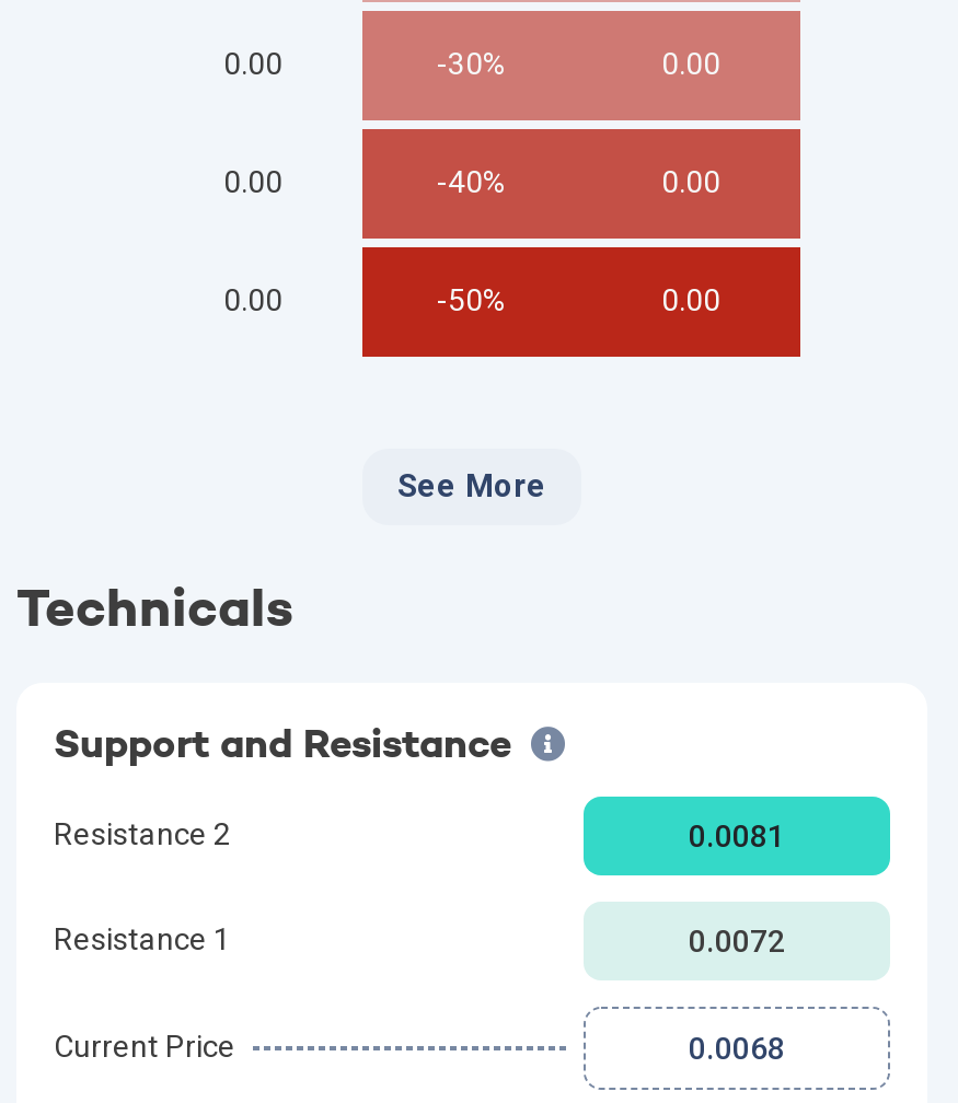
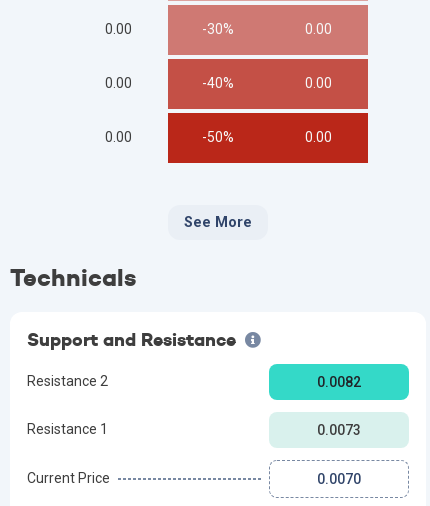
[689,818,785,853] 0.0081 -> [317,374,361,390] 0.0082
[689,923,785,958] 0.0072 -> [317,422,361,438] 0.0073
[689,1031,785,1066] 0.0068 -> [317,471,361,487] 0.0070

